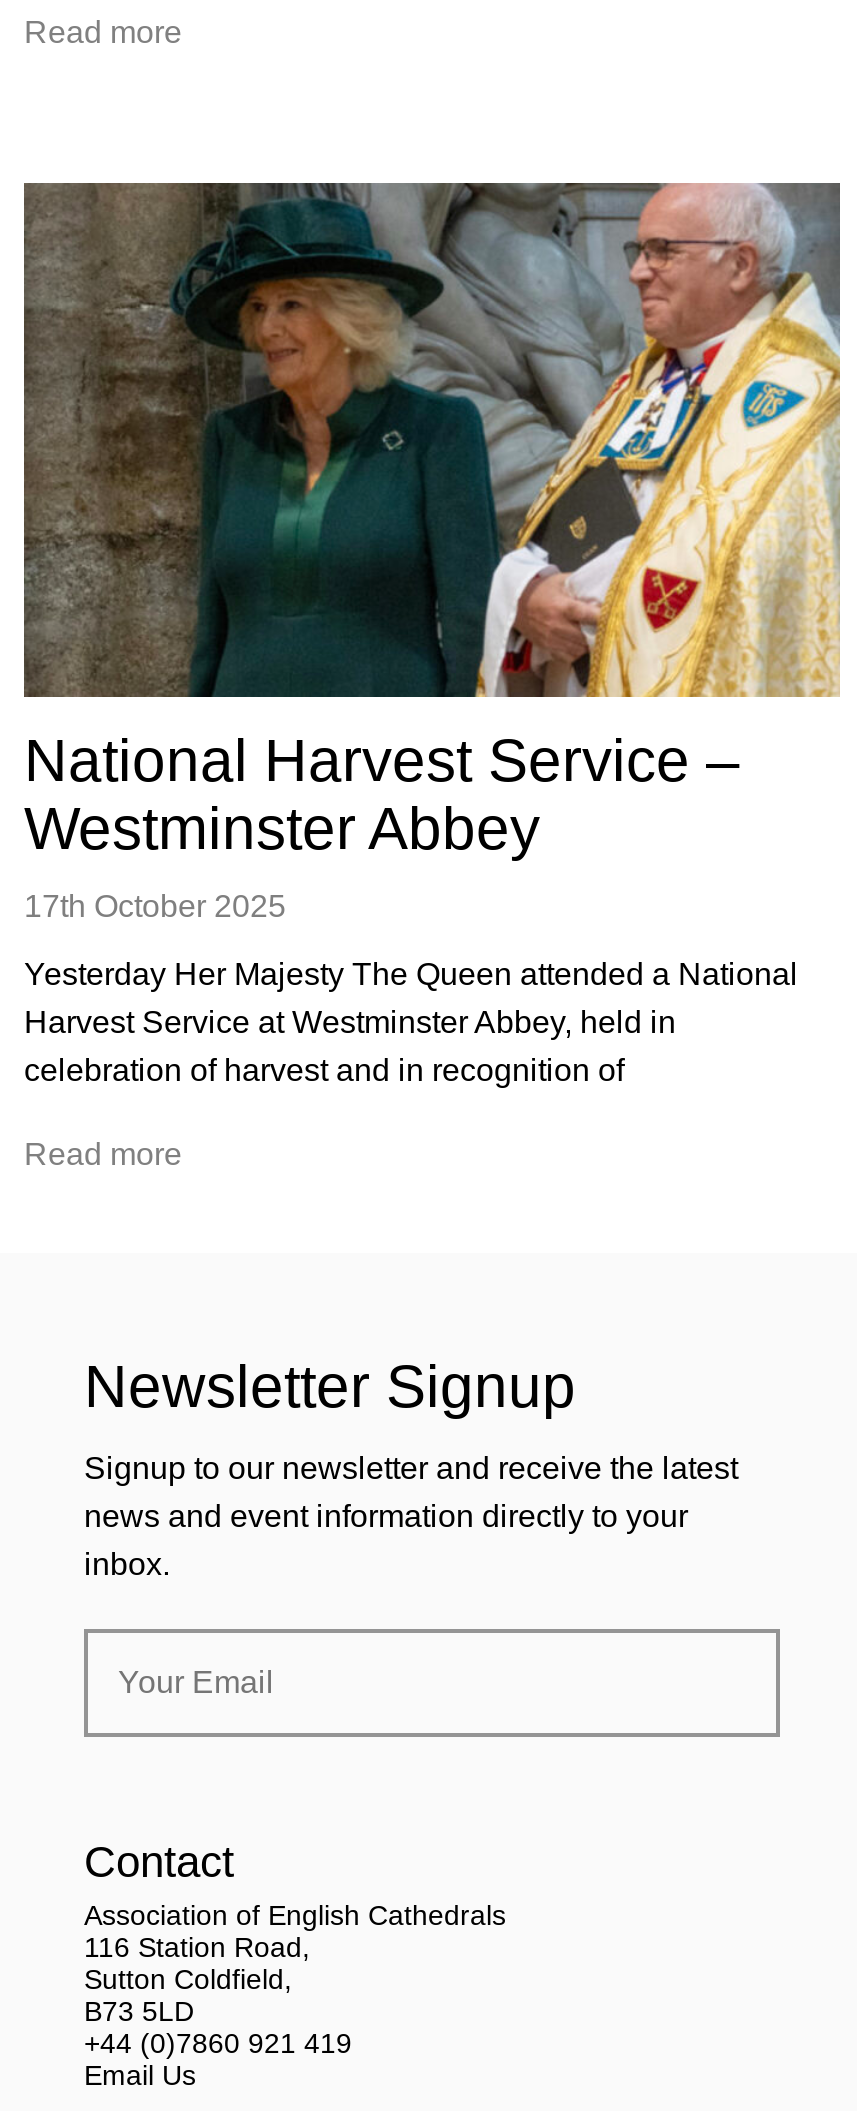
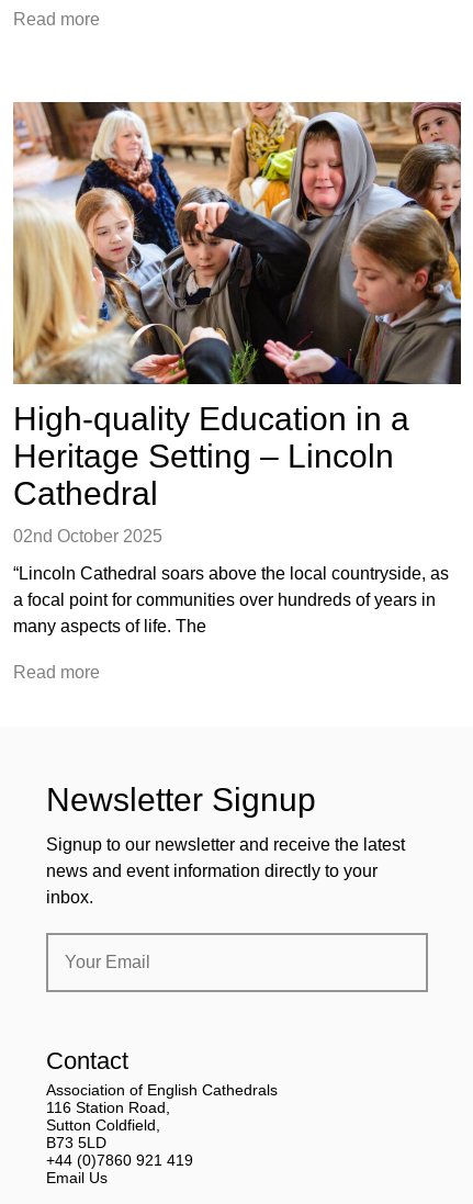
[22,181,840,923] [image] | National Harvest Service – | Westminster Abbey | 17th October 2025 -> [12,101,462,545] [image] | High-quality Education in a | Heritage Setting – Lincoln | Cathedral | 02nd October 2025
[24,957,798,1087] Yesterday Her Majesty The Queen attended a National | Harvest Service at Westminster Abbey, held in | celebration of harvest and in recognition of -> [13,564,449,635] “Lincoln Cathedral soars above the local countryside, as | a focal point for communities over hundreds of years in | many aspects of life. The

